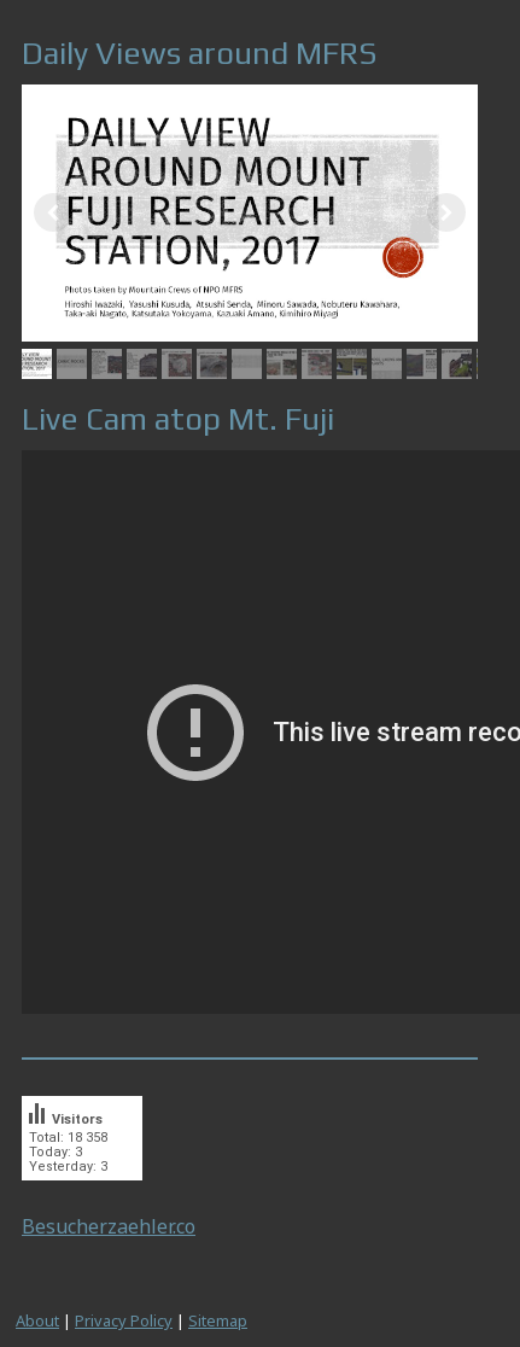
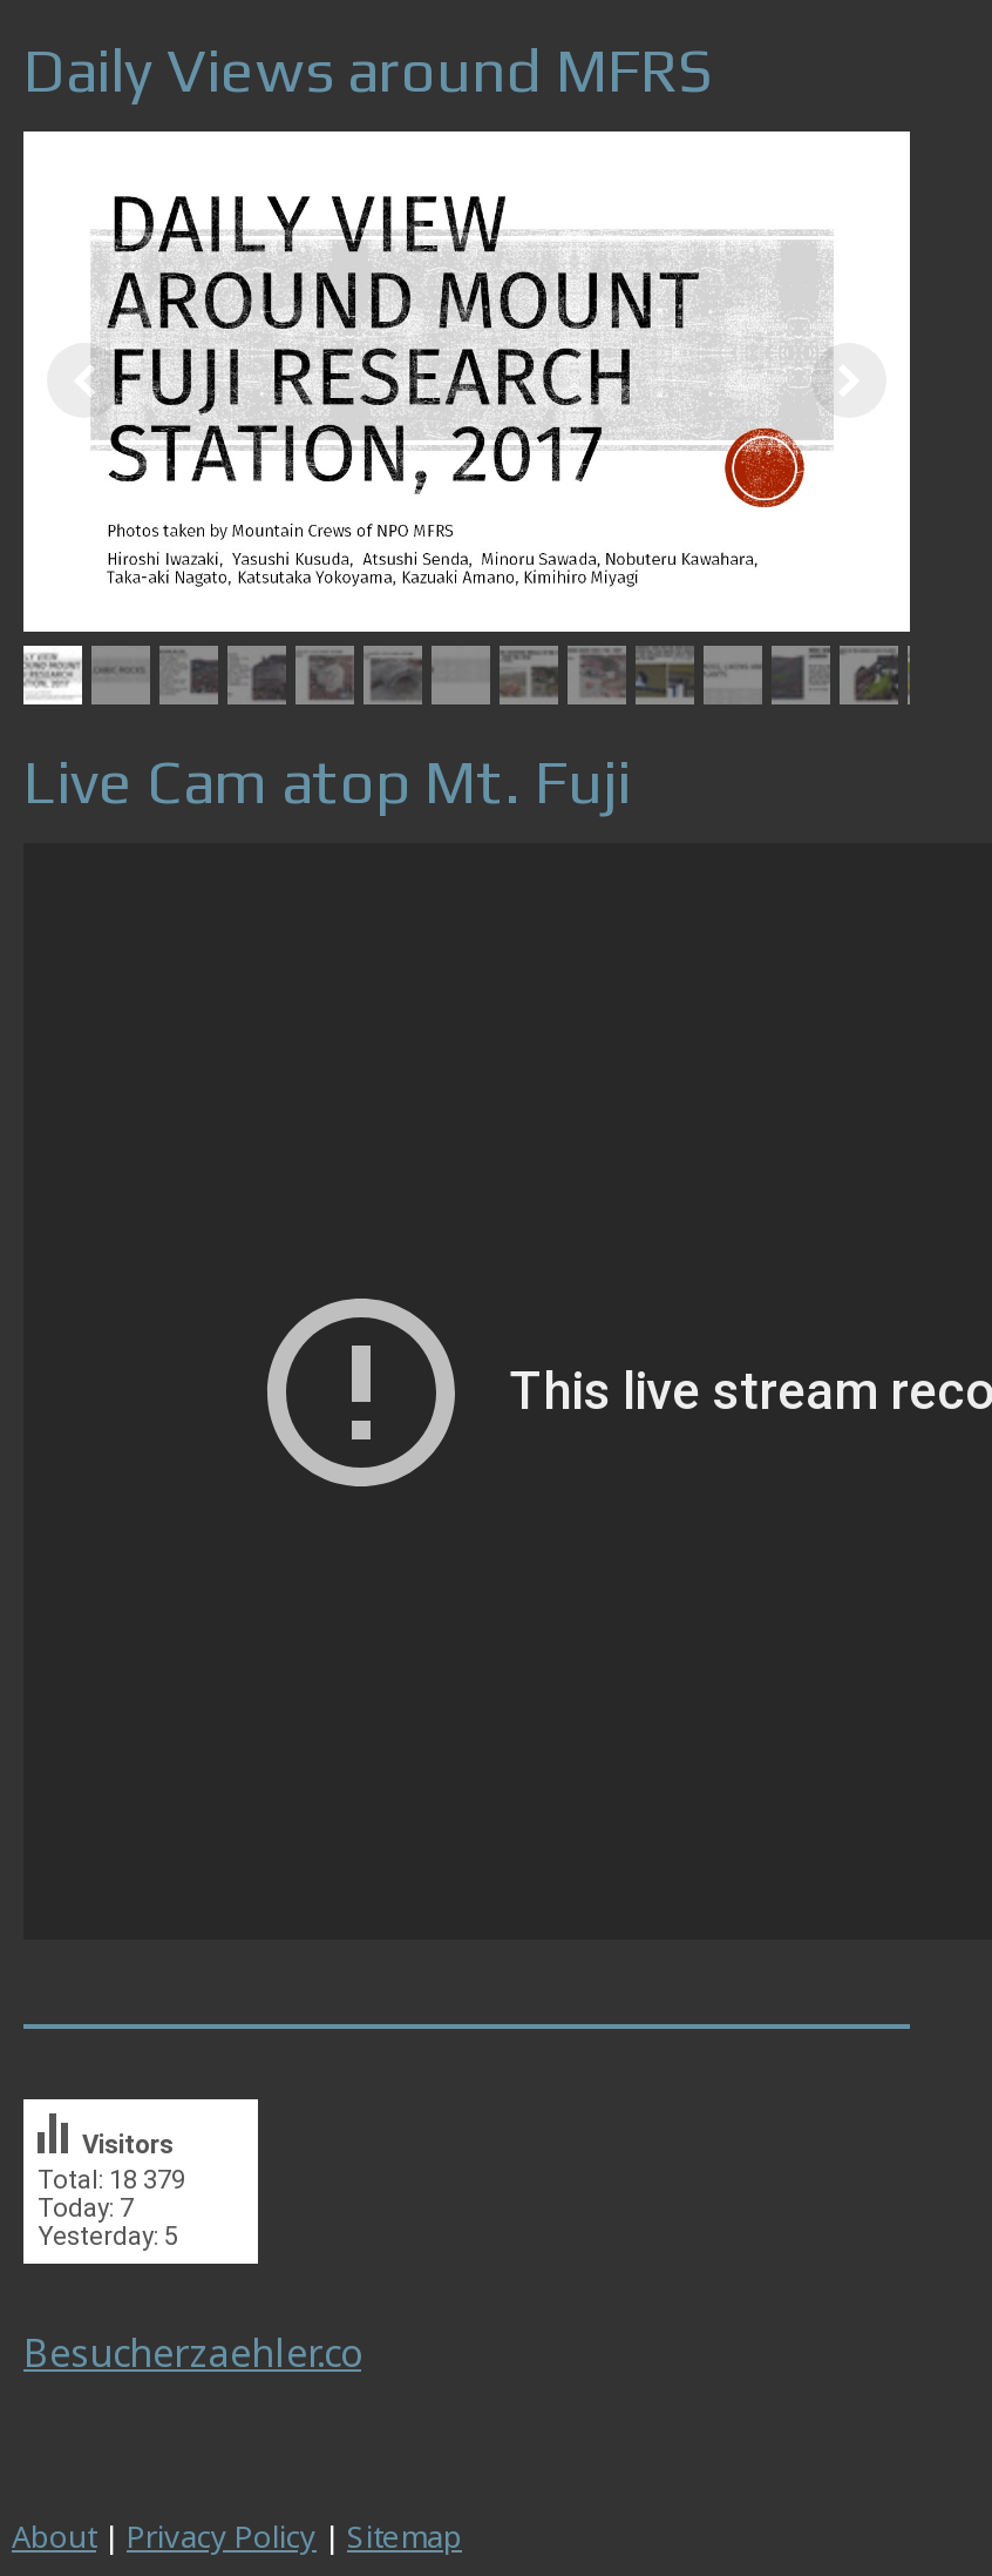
[29,1129,107,1145] Total: 18 358 -> [38,2164,185,2193] Total: 18 379
[29,1144,82,1159] Today: 3 -> [38,2192,134,2222] Today: 7
[29,1158,107,1174] Yesterday: 3 -> [38,2220,178,2250] Yesterday: 5

